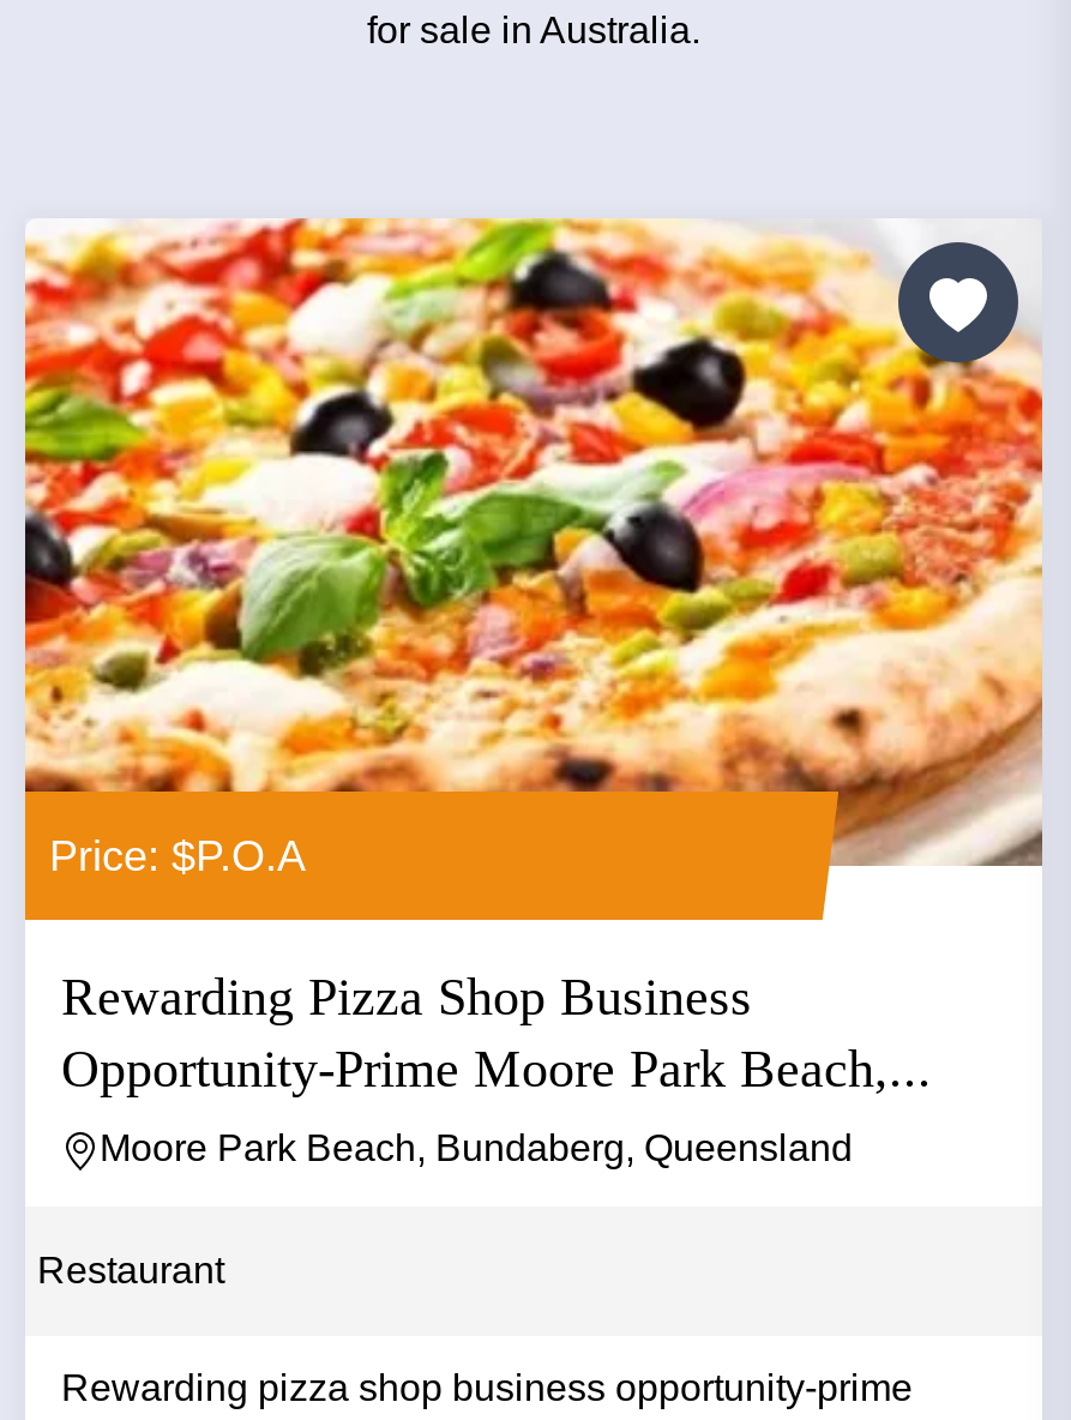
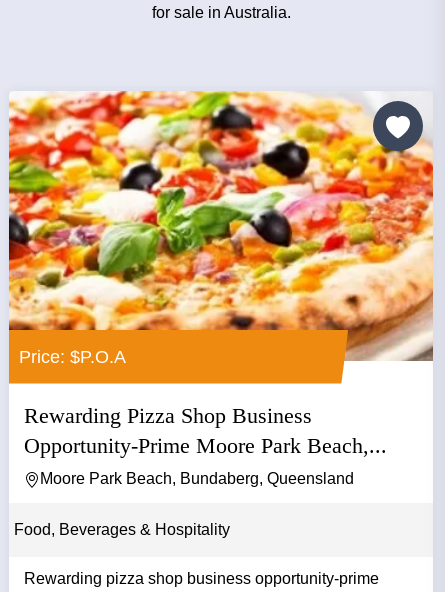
[37,1250,224,1290] Restaurant -> [14,521,230,538] Food, Beverages & Hospitality

